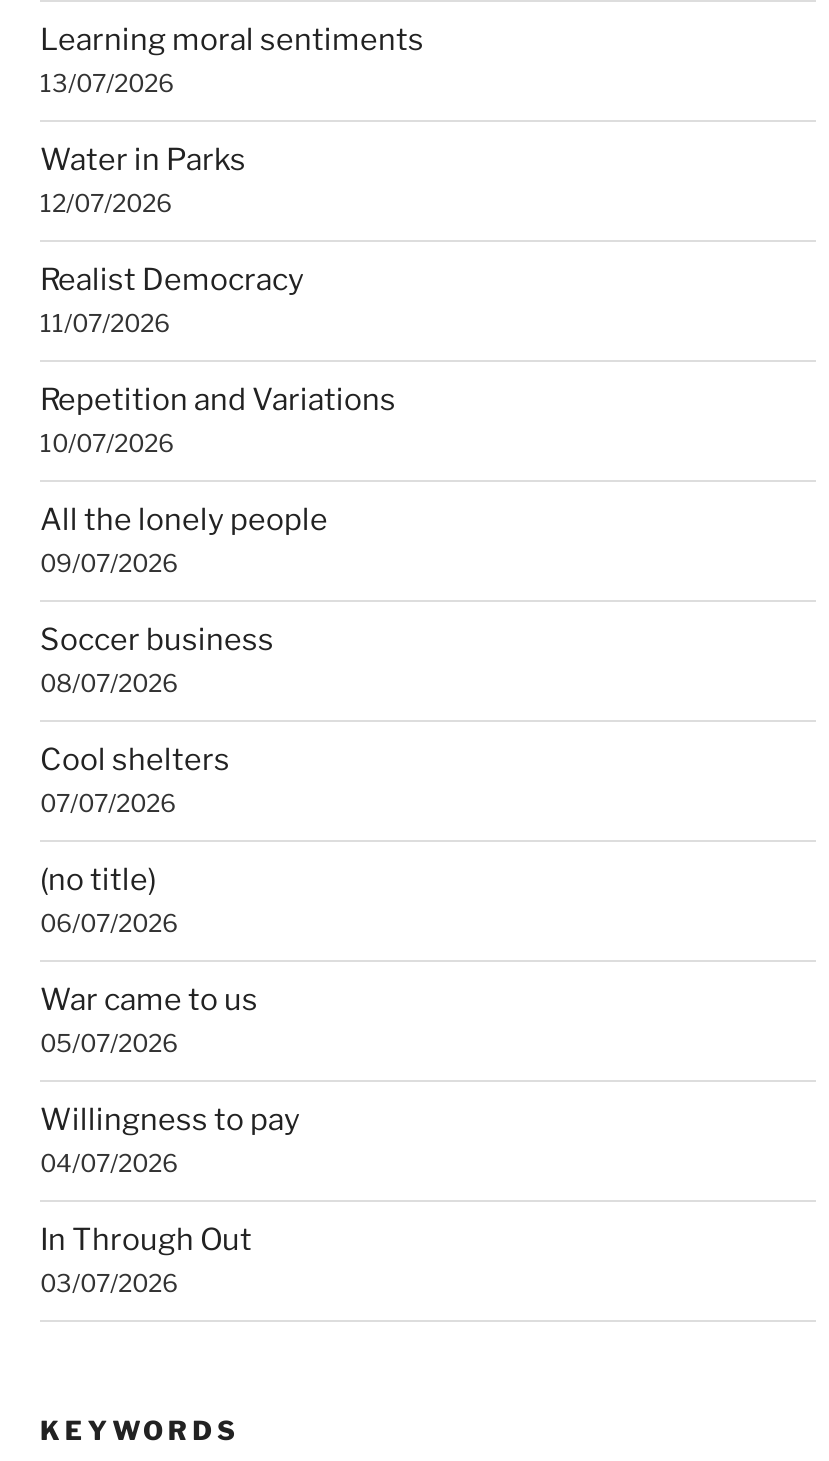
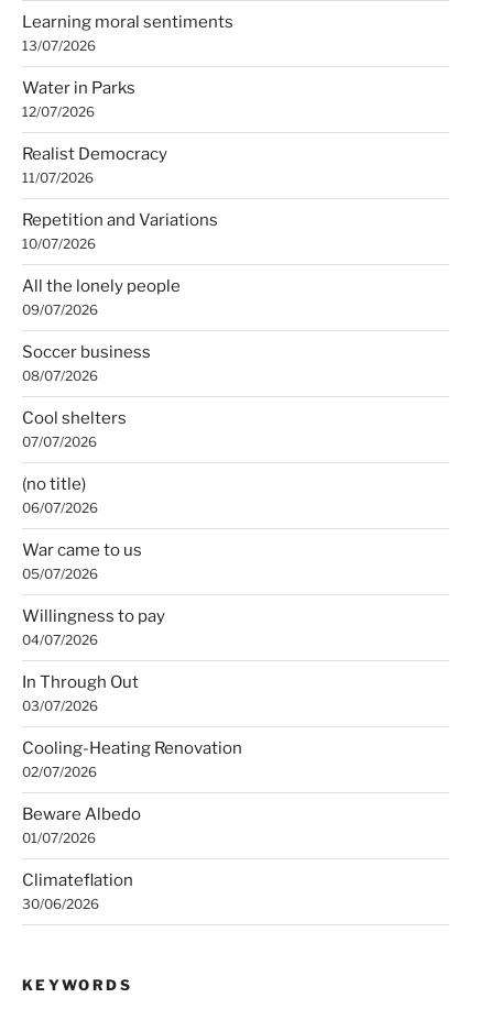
none -> [22,739,242,912] Cooling-Heating Renovation | 02/07/2026 | Beware Albedo | 01/07/2026 | Climateflation | 30/06/2026

